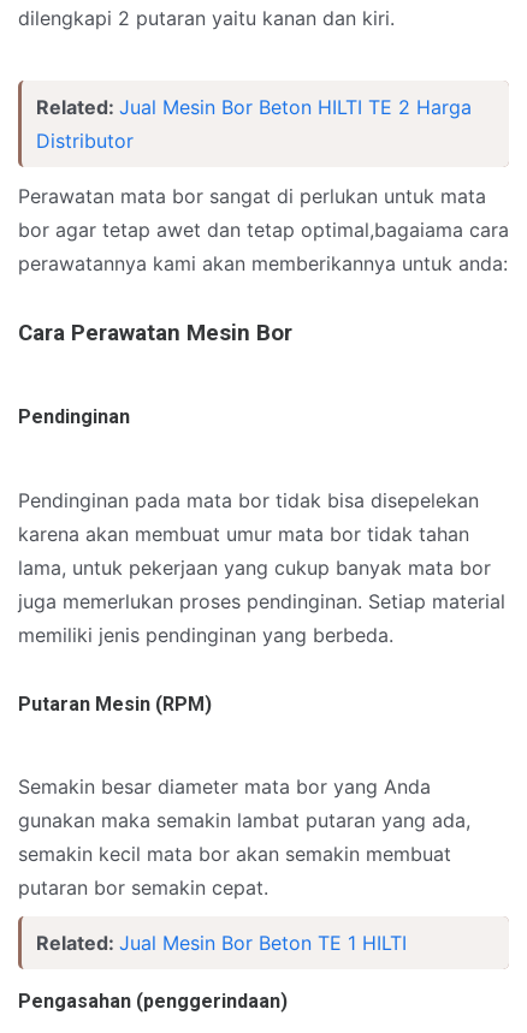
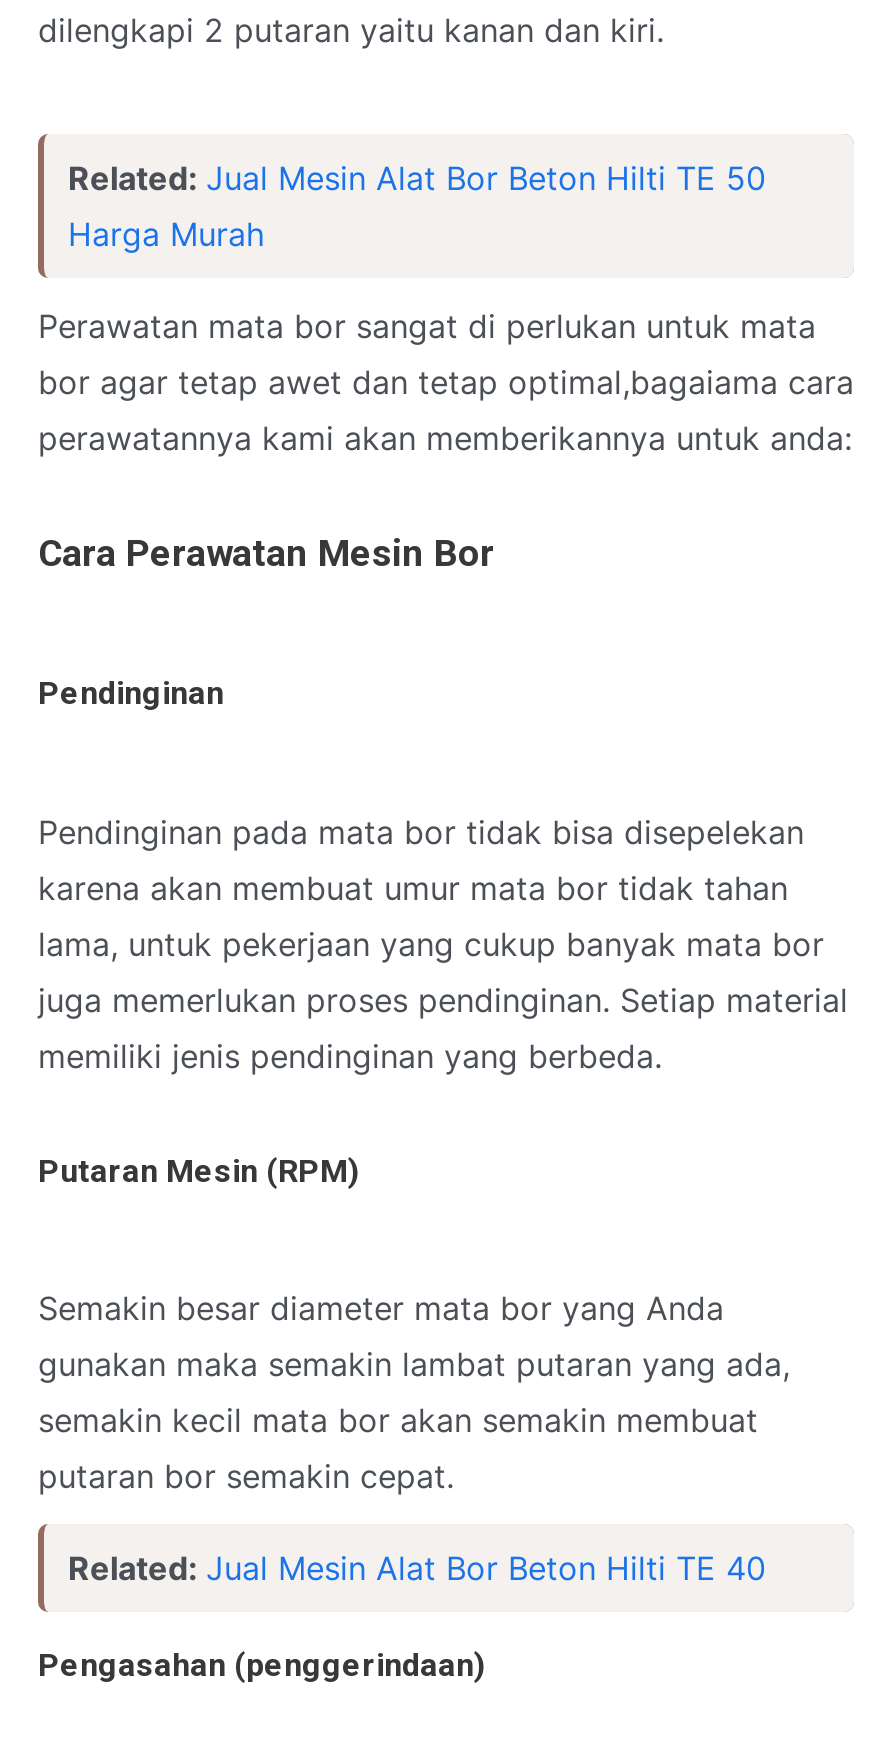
[36,95,472,153] Related: Jual Mesin Bor Beton HILTI TE 2 Harga | Distributor -> [68,158,766,254] Related: Jual Mesin Alat Bor Beton Hilti TE 50 | Harga Murah
[36,931,407,955] Related: Jual Mesin Bor Beton TE 1 HILTI -> [68,1548,766,1588] Related: Jual Mesin Alat Bor Beton Hilti TE 40

